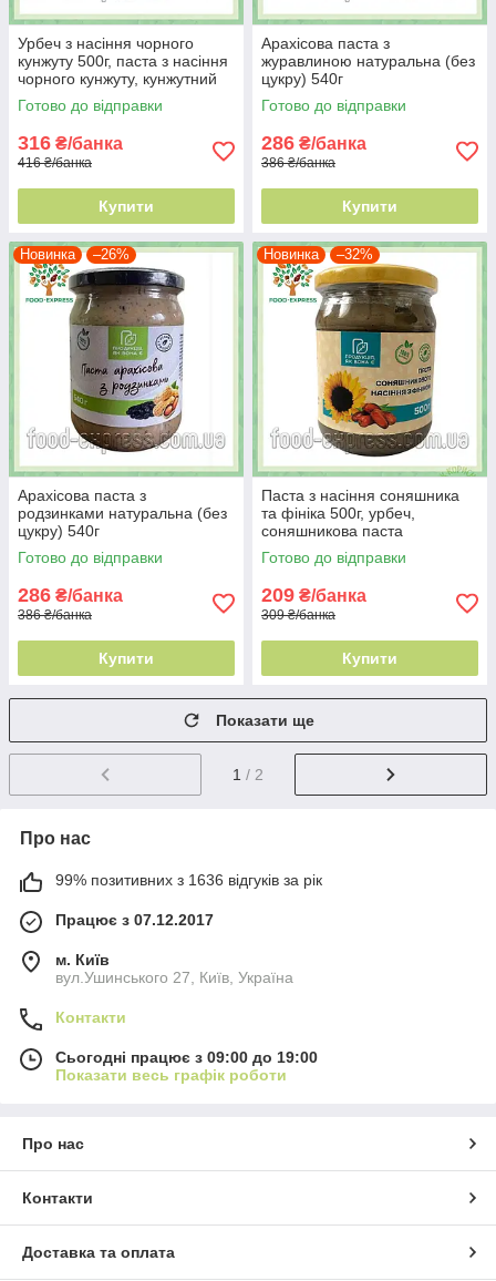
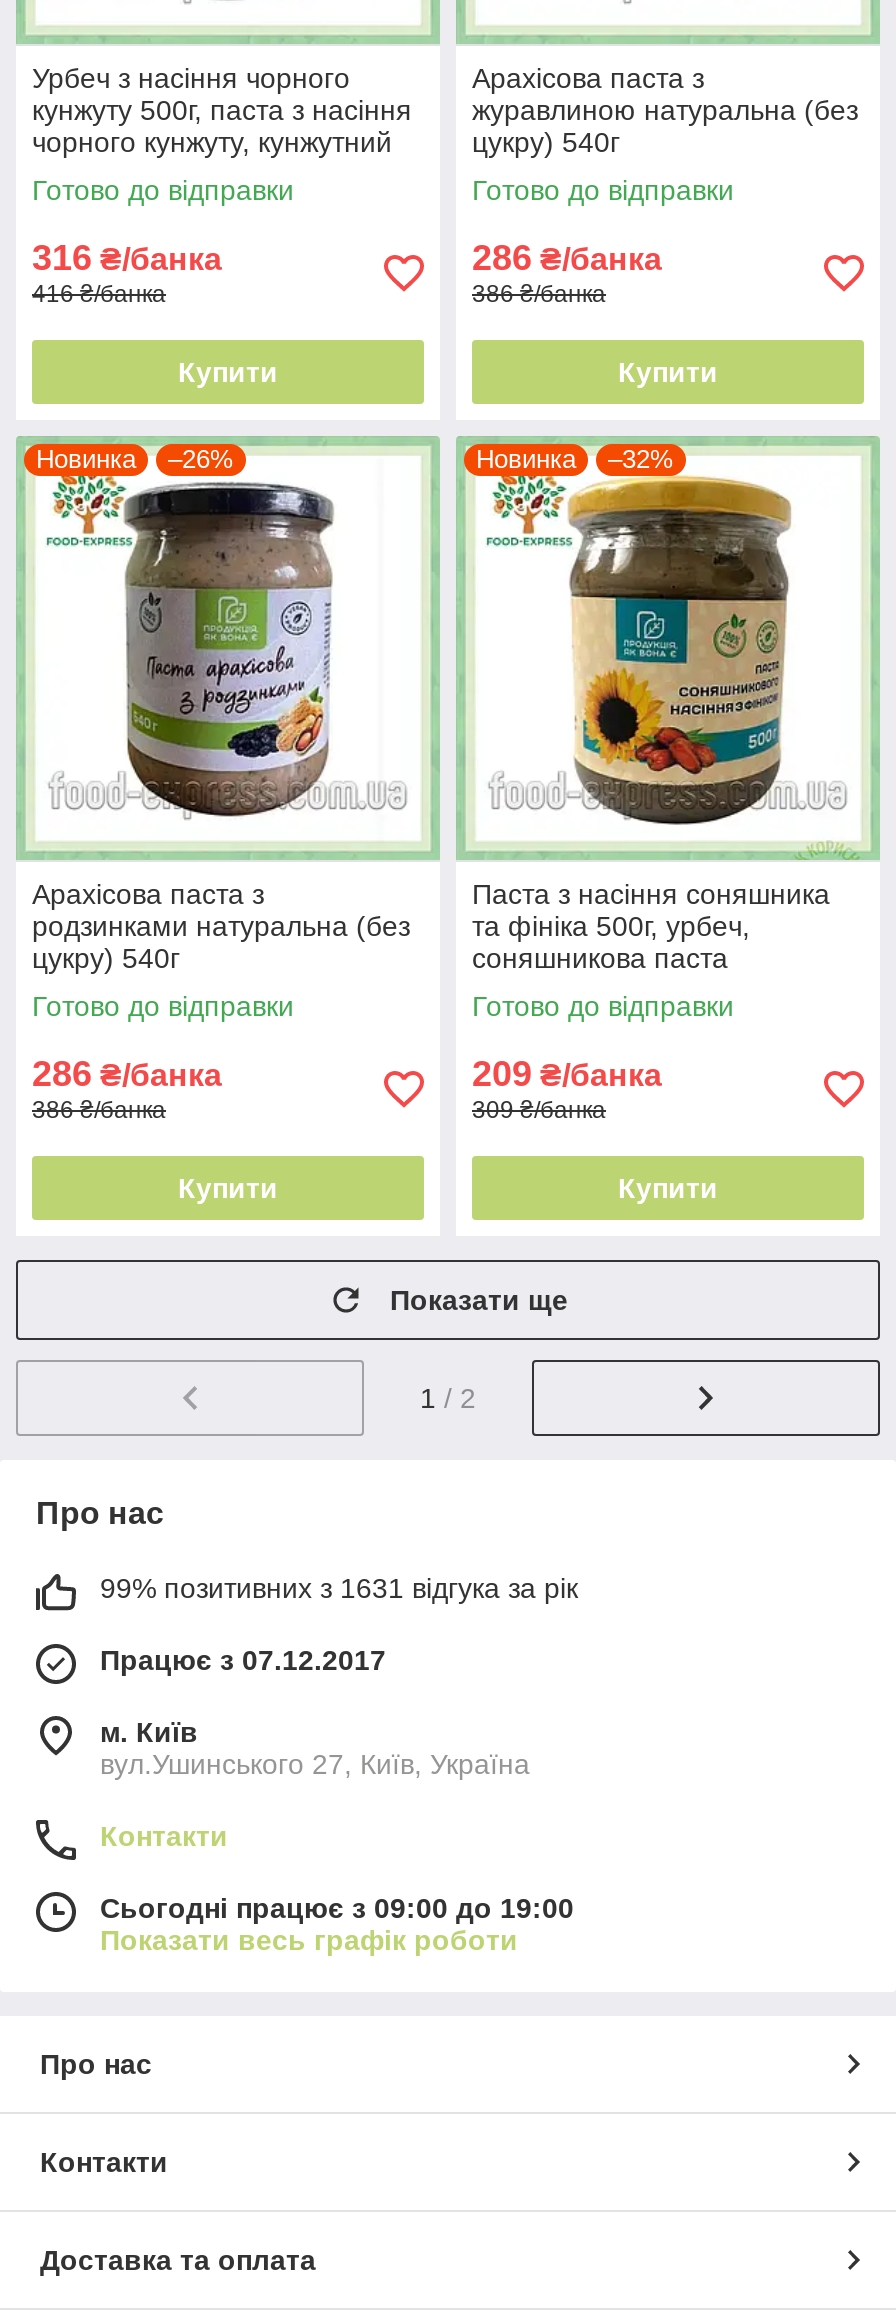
[55,871,322,889] 99% позитивних з 1636 відгуків за рік -> [100,1572,578,1604] 99% позитивних з 1631 відгука за рік

